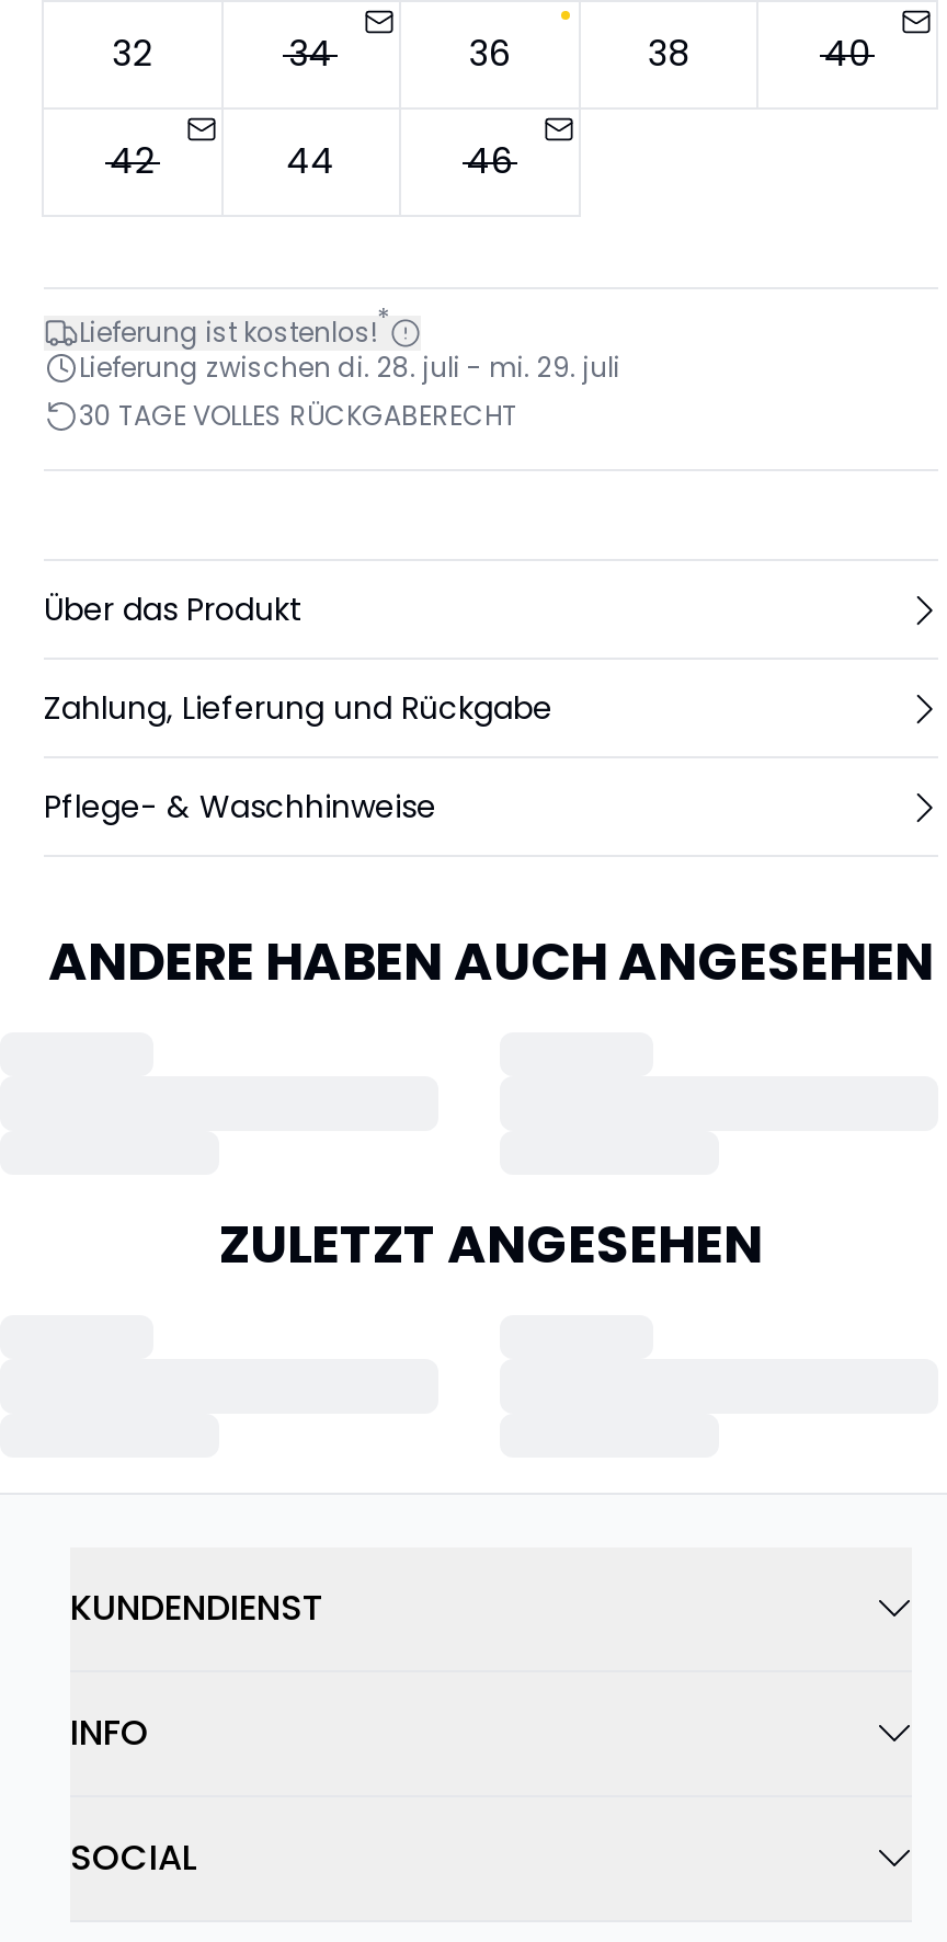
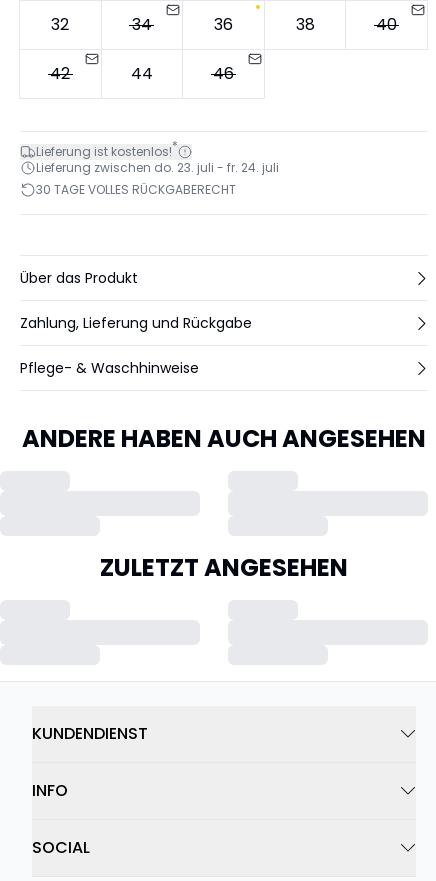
[79,349,620,386] Lieferung zwischen di. 28. juli - mi. 29. juli -> [36,159,279,176] Lieferung zwischen do. 23. juli - fr. 24. juli

